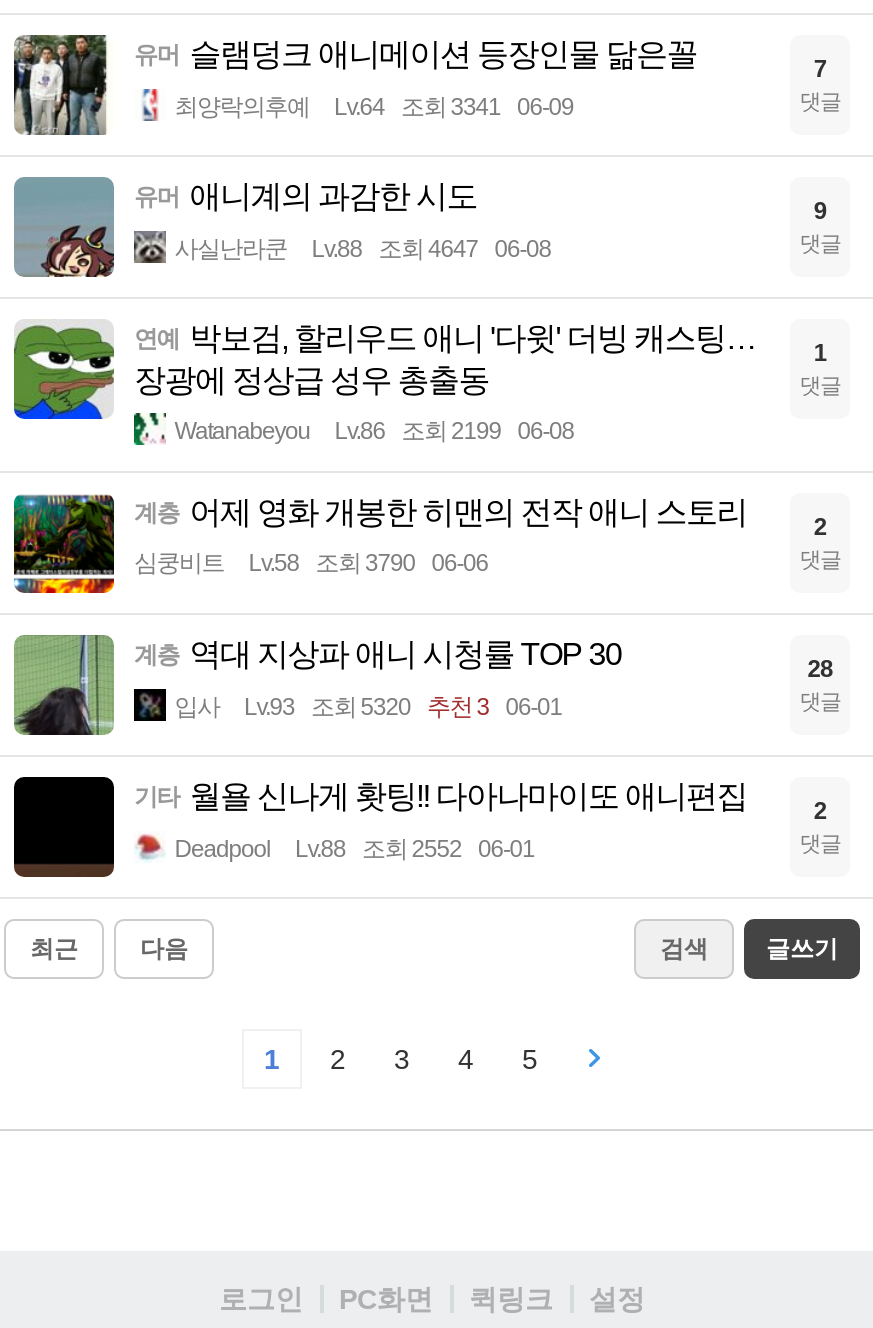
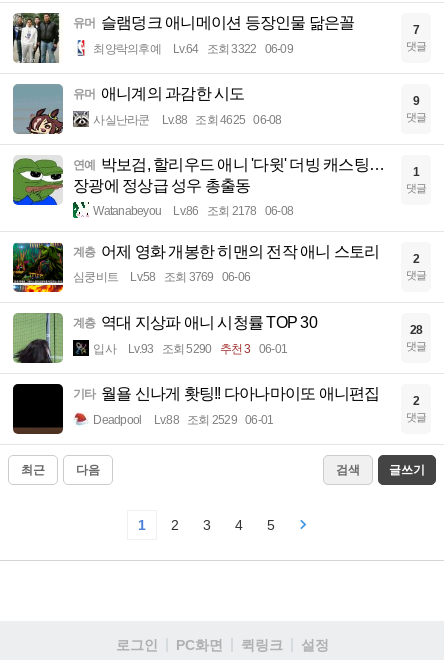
[174,93,574,121] 최양락의후예 Lv.64 조회 3341 06-09 -> [93,42,293,56] 최양락의후예 Lv.64 조회 3322 06-09
[174,235,551,263] 사실난라쿤 Lv.88 조회 4647 06-08 -> [93,113,281,127] 사실난라쿤 Lv.88 조회 4625 06-08
[174,417,574,445] Watanabeyou Lv.86 조회 2199 06-08 -> [93,204,293,218] Watanabeyou Lv.86 조회 2178 06-08
[248,549,488,577] Lv.58 조회 3790 06-06 -> [130,270,250,284] Lv.58 조회 3769 06-06
[174,693,562,721] 입사 Lv.93 조회 5320 추천 3 06-01 -> [93,342,287,356] 입사 Lv.93 조회 5290 추천 3 06-01
[174,835,534,863] Deadpool Lv.88 조회 2552 06-01 -> [93,413,273,427] Deadpool Lv.88 조회 2529 06-01

